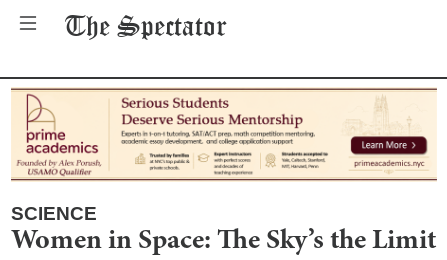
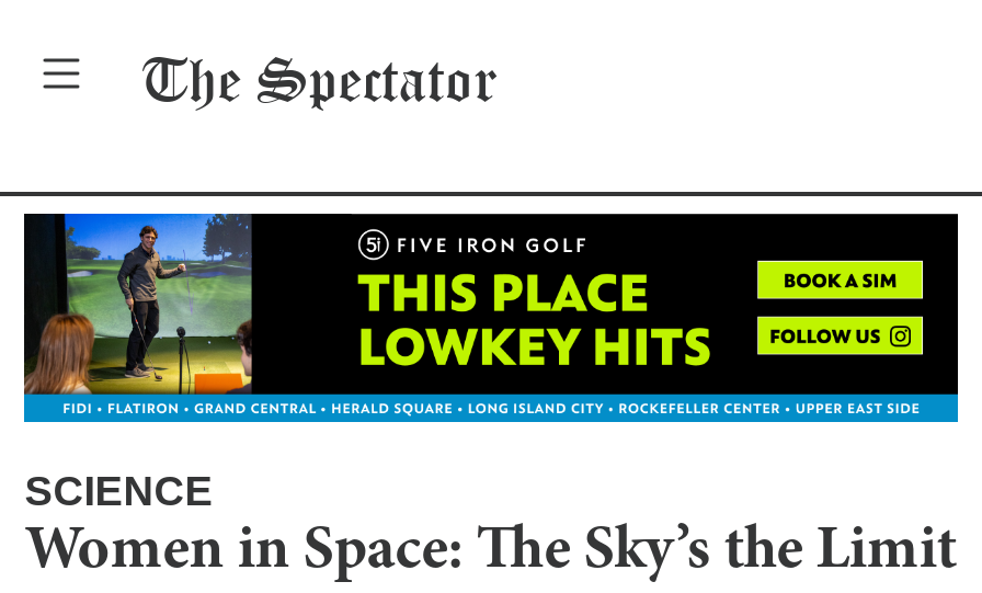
[10,87,438,182] [image] -> [22,212,960,424] [image]

